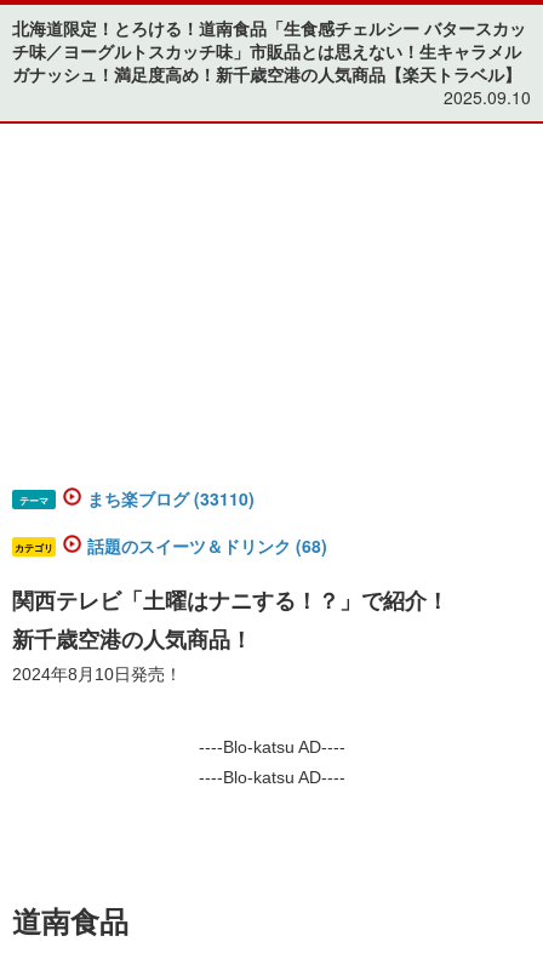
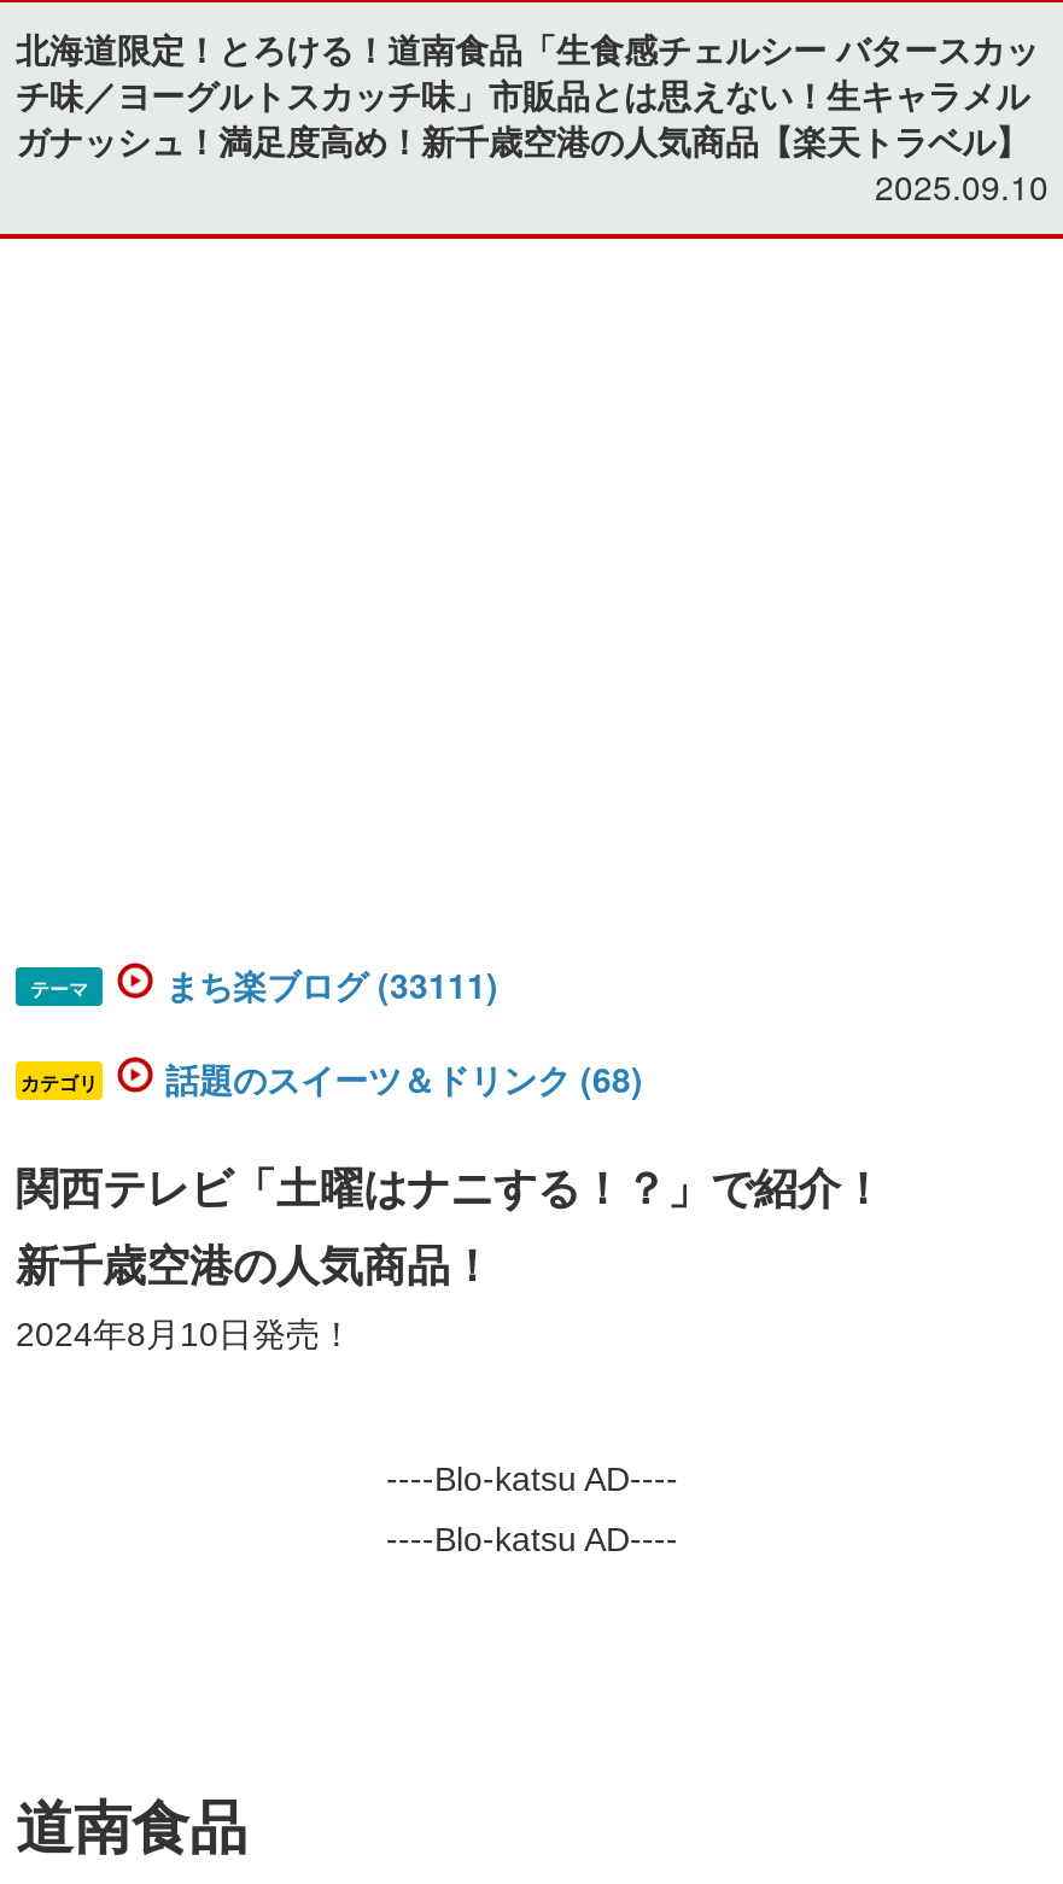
[87,486,255,510] まち楽ブログ (33110) -> [165,960,498,1008] まち楽ブログ (33111)

